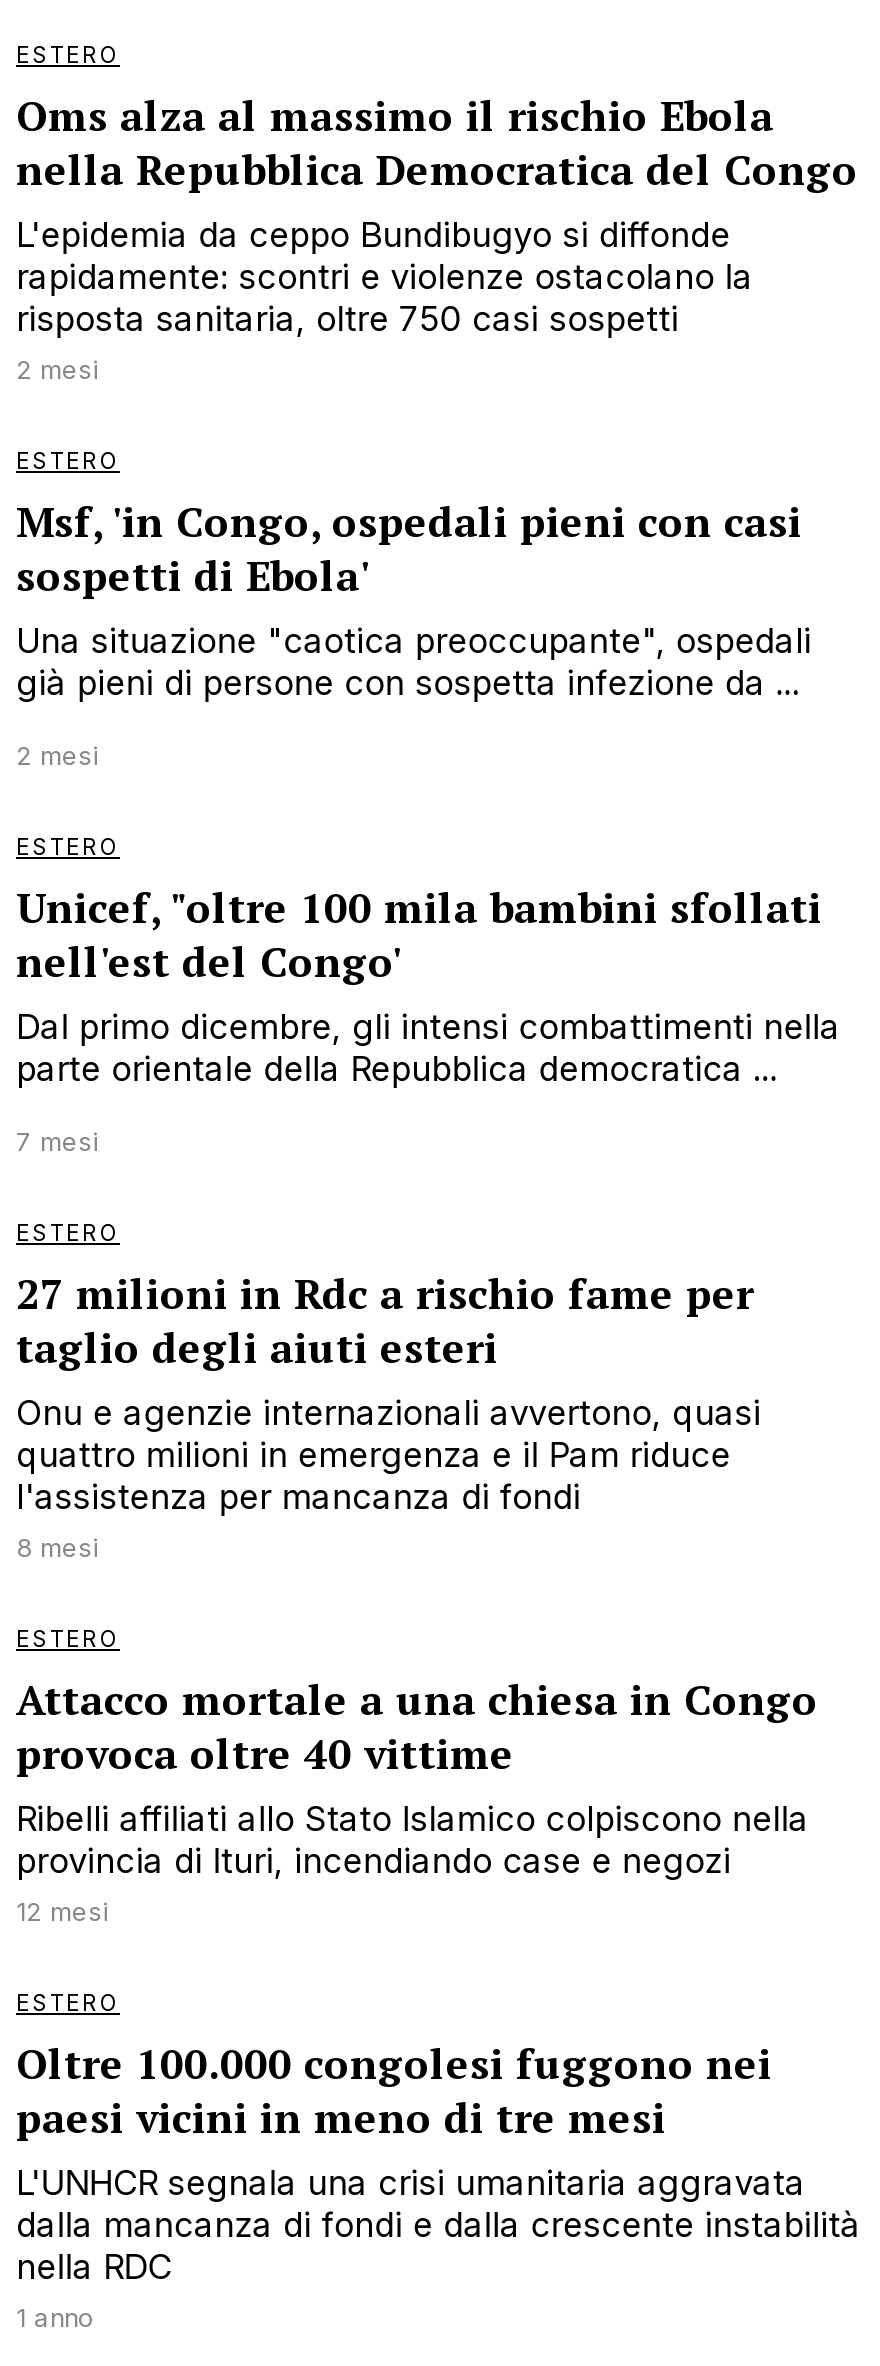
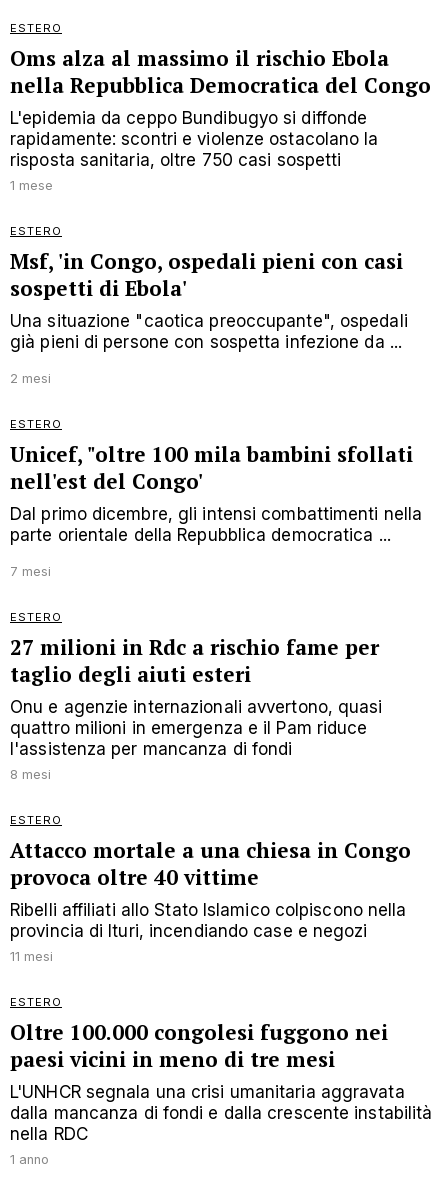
[16,355,98,385] 2 mesi -> [10,178,53,193] 1 mese
[16,1897,108,1927] 12 mesi -> [10,949,53,964] 11 mesi

